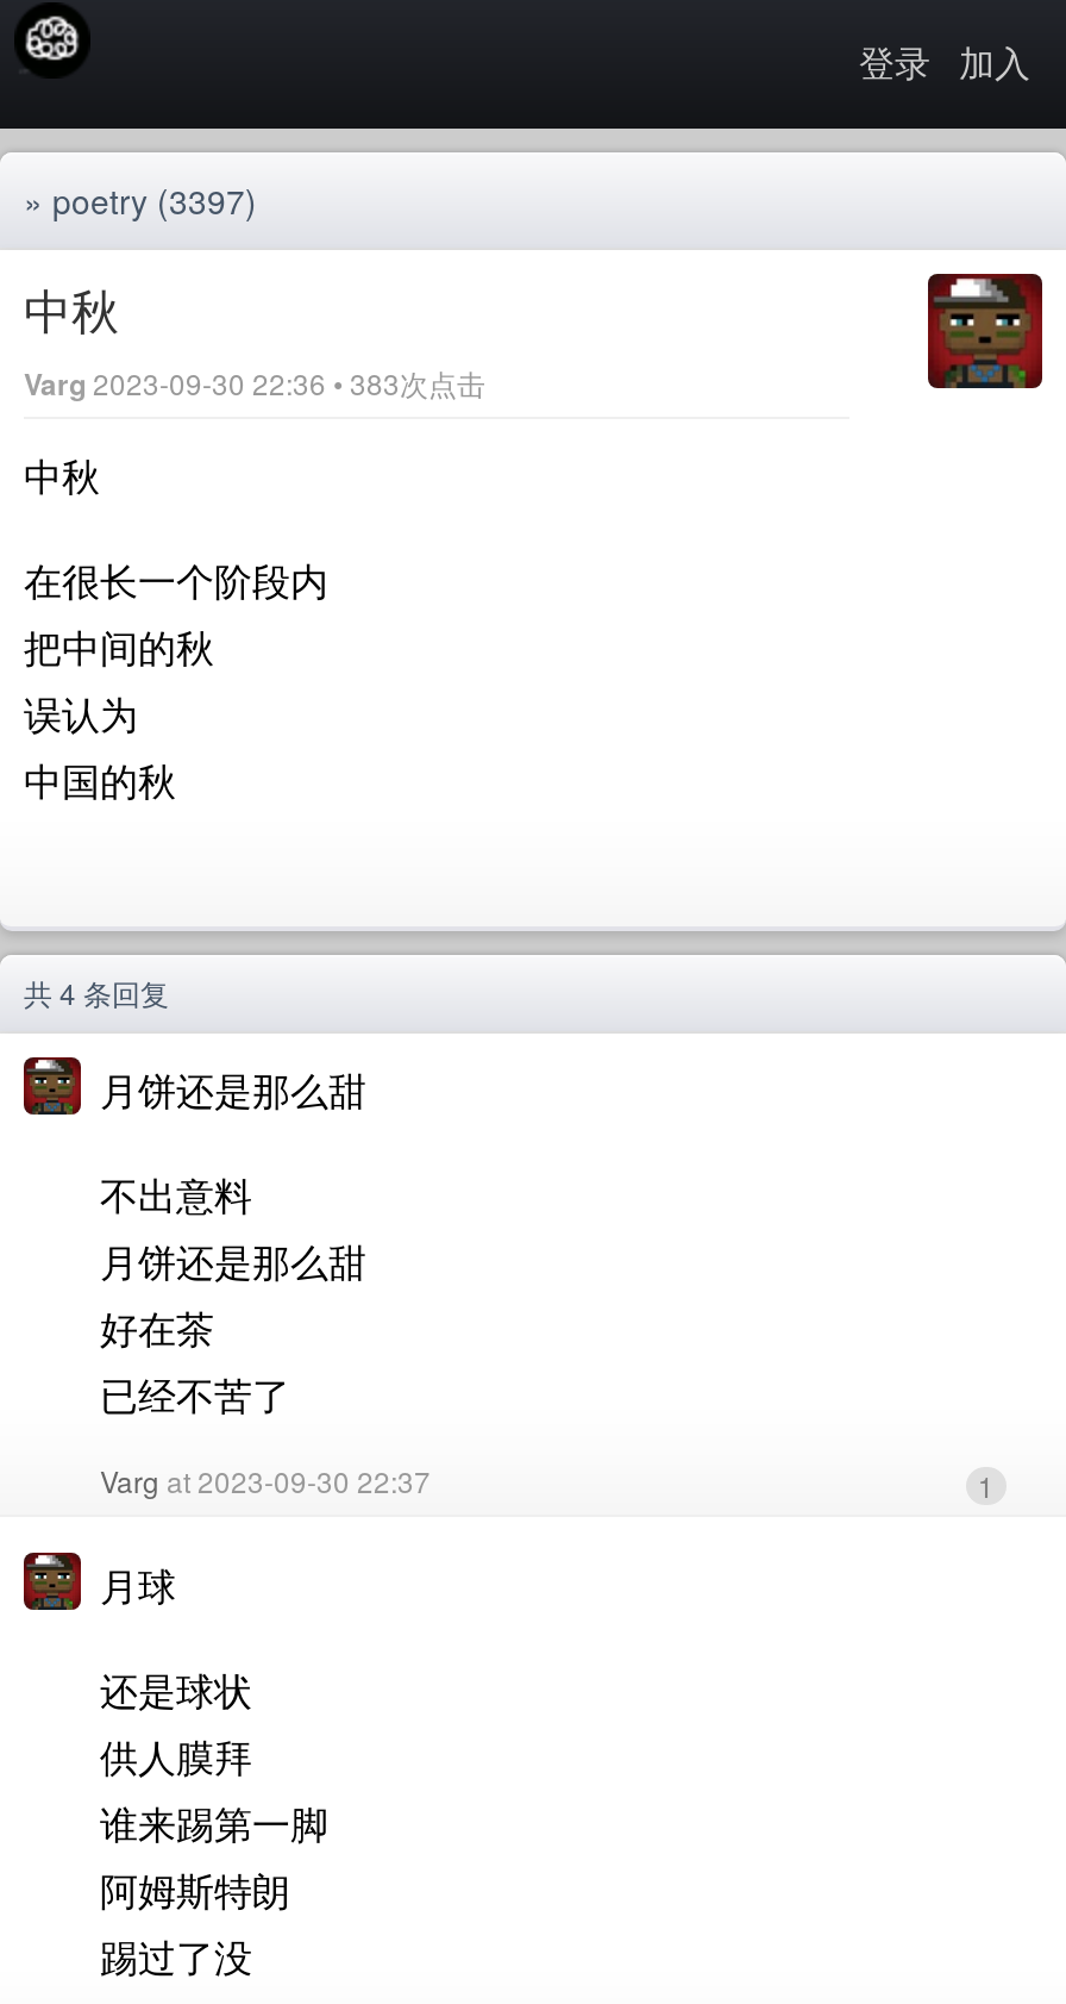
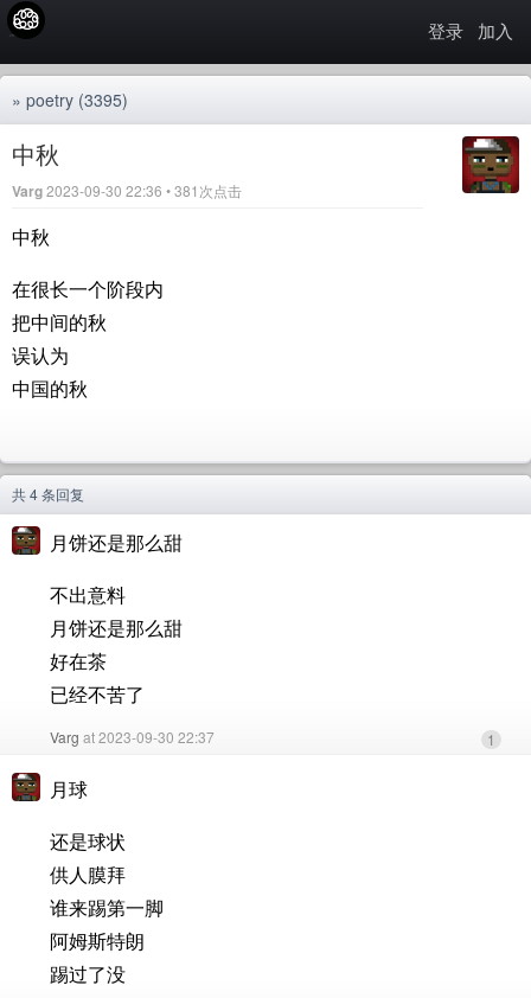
[24,176,257,224] » poetry (3397) -> [12,88,128,111] » poetry (3395)
[24,362,485,405] Varg 2023-09-30 22:36 • 383次点击 -> [12,180,242,201] Varg 2023-09-30 22:36 • 381次点击

